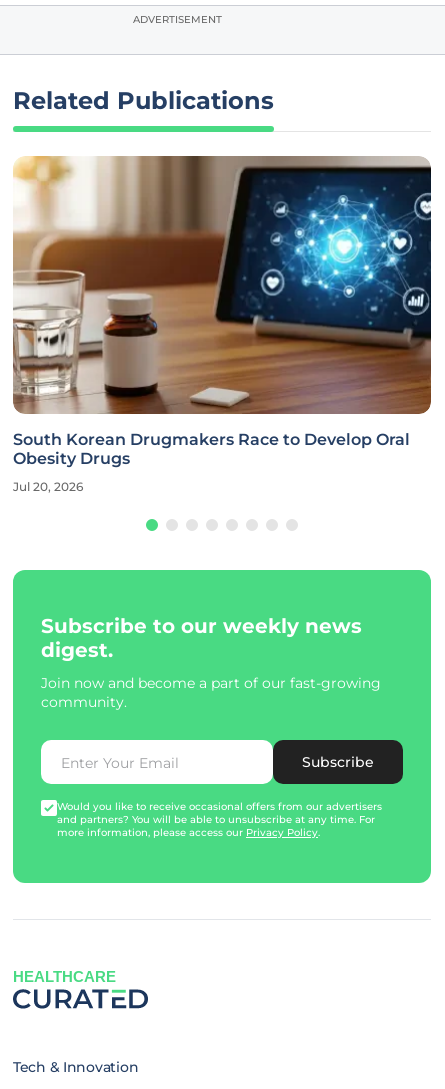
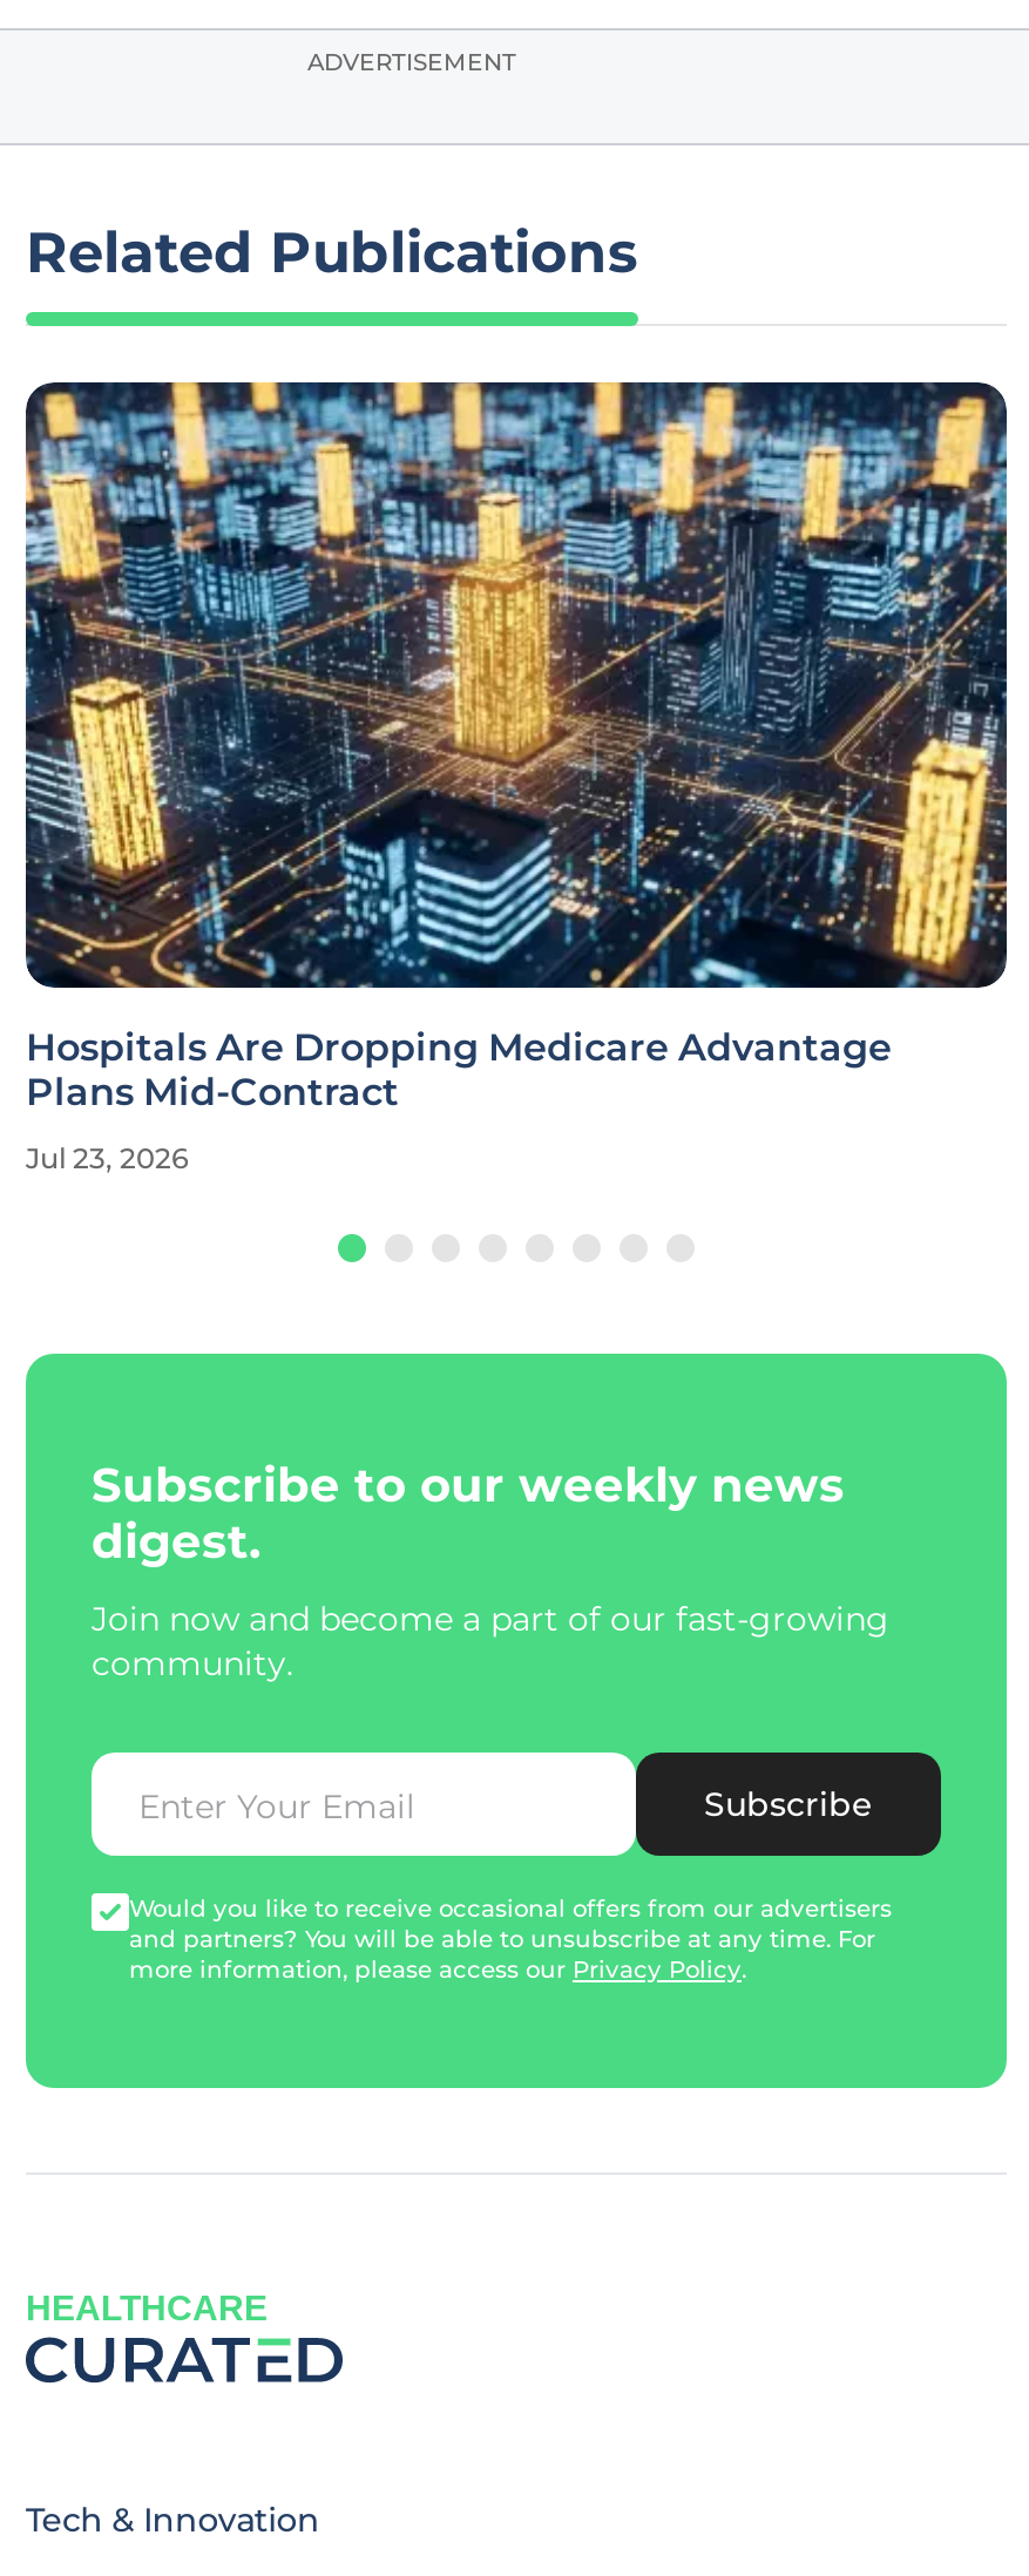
[12,155,432,468] [image] | South Korean Drugmakers Race to Develop Oral | Obesity Drugs -> [23,380,1009,1116] [image] | Hospitals Are Dropping Medicare Advantage | Plans Mid-Contract
[13,479,83,494] Jul 20, 2026 -> [26,1141,188,1177] Jul 23, 2026

